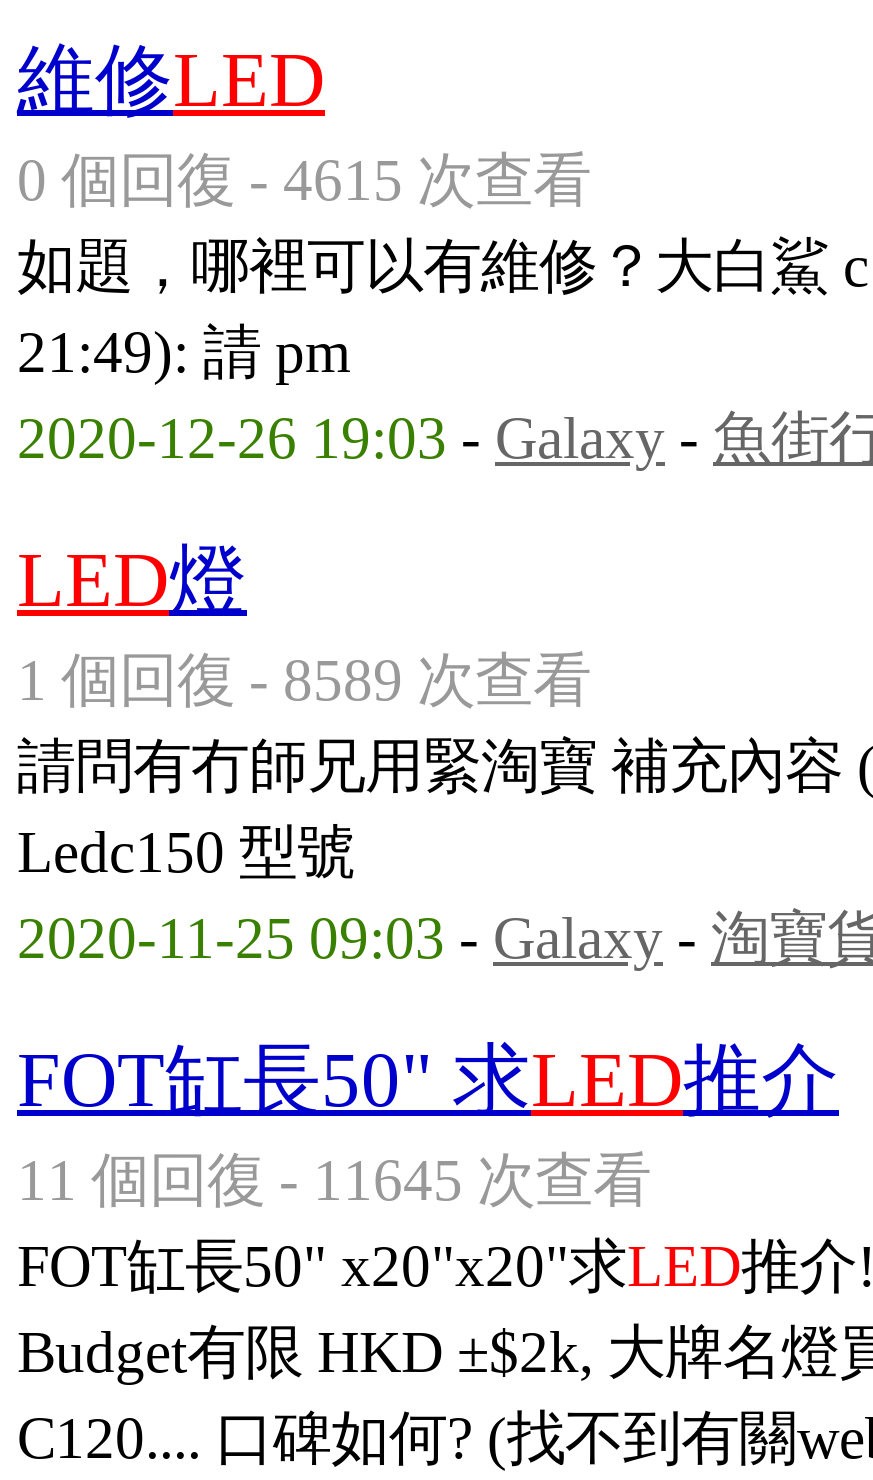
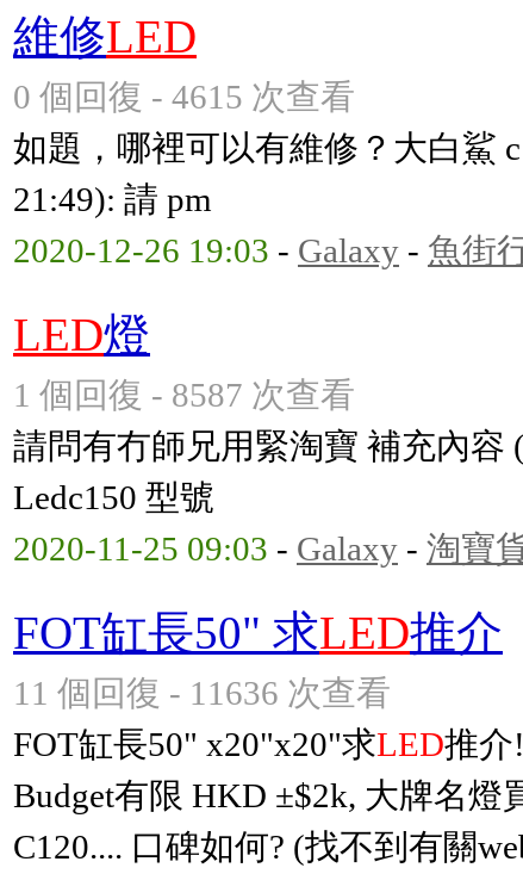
[17,648,591,712] 1 個回復 - 8589 次查看 -> [13,376,355,414] 1 個回復 - 8587 次查看
[17,1148,651,1212] 11 個回復 - 11645 次查看 -> [13,674,391,712] 11 個回復 - 11636 次查看

